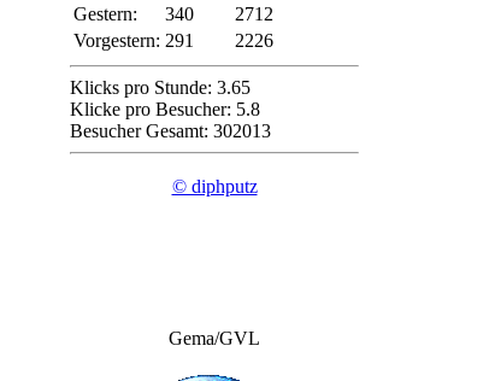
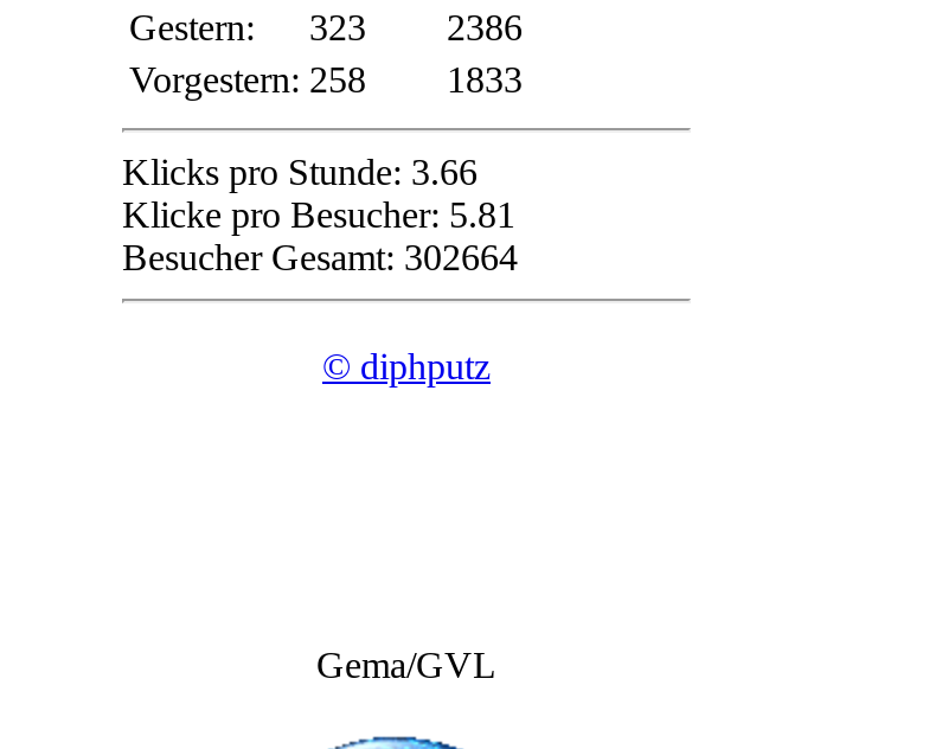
[165,4,194,24] 340 -> [309,7,366,47] 323
[235,4,273,24] 2712 -> [447,7,523,47] 2386
[73,30,194,51] Vorgestern: 291 -> [129,59,366,100] Vorgestern: 258
[235,30,273,51] 2226 -> [447,59,523,100] 1833
[70,77,251,98] Klicks pro Stunde: 3.65 -> [122,152,478,192] Klicks pro Stunde: 3.66
[70,99,260,119] Klicke pro Besucher: 5.8 -> [122,194,515,235] Klicke pro Besucher: 5.81
[70,121,271,141] Besucher Gesamt: 302013 -> [122,237,518,277] Besucher Gesamt: 302664

